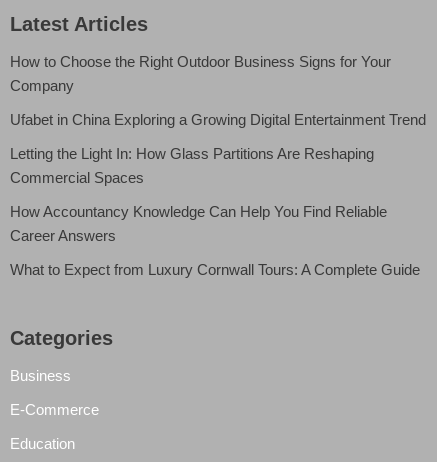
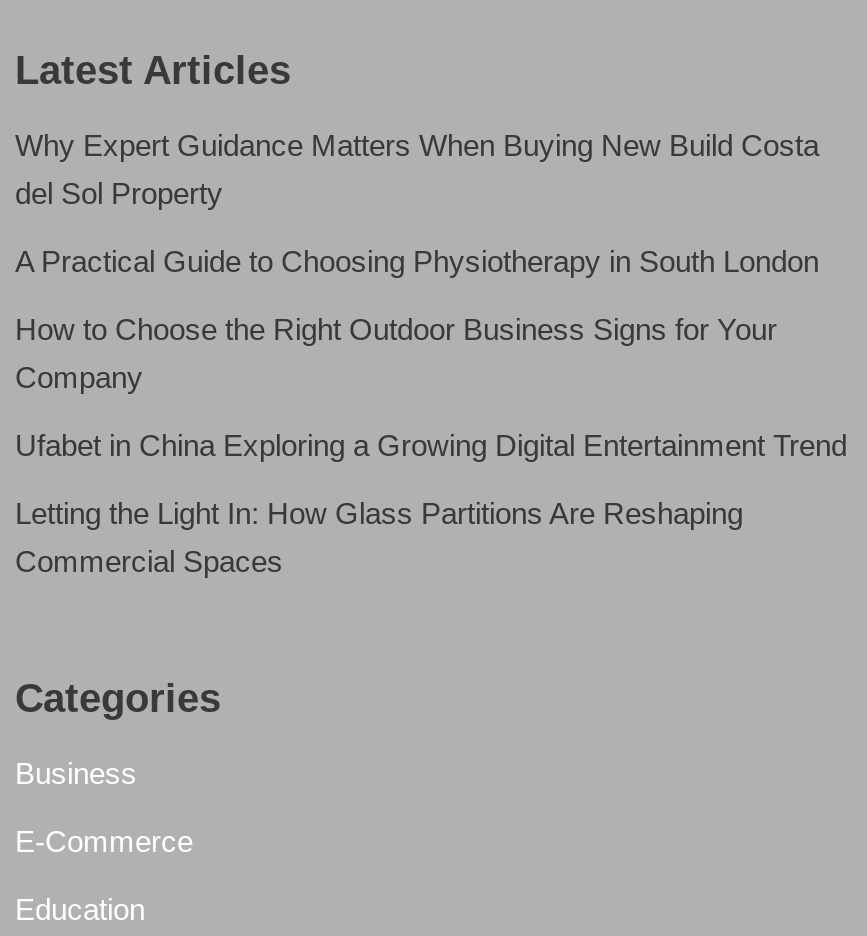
none -> [15,128,819,278] Why Expert Guidance Matters When Buying New Build Costa | del Sol Property | A Practical Guide to Choosing Physiotherapy in South London
moved [10,53,426,186] -> [15,312,847,578]: How to Choose the Right Outdoor Business Signs for Your | Company | Ufabet in China Exploring a Growing Digital Entertainment Trend | Letting the Light In: How Glass Partitions Are Reshaping | Commercial Spaces
[10,203,420,278] How Accountancy Knowledge Can Help You Find Reliable | Career Answers | What to Expect from Luxury Cornwall Tours: A Complete Guide -> none

